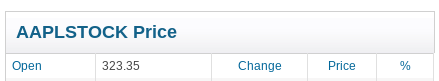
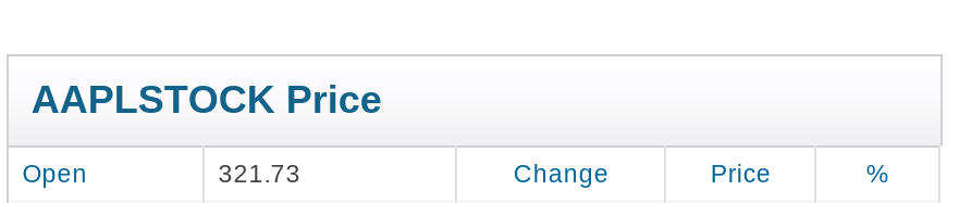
[102,59,140,72] 323.35 -> [218,159,301,187] 321.73

